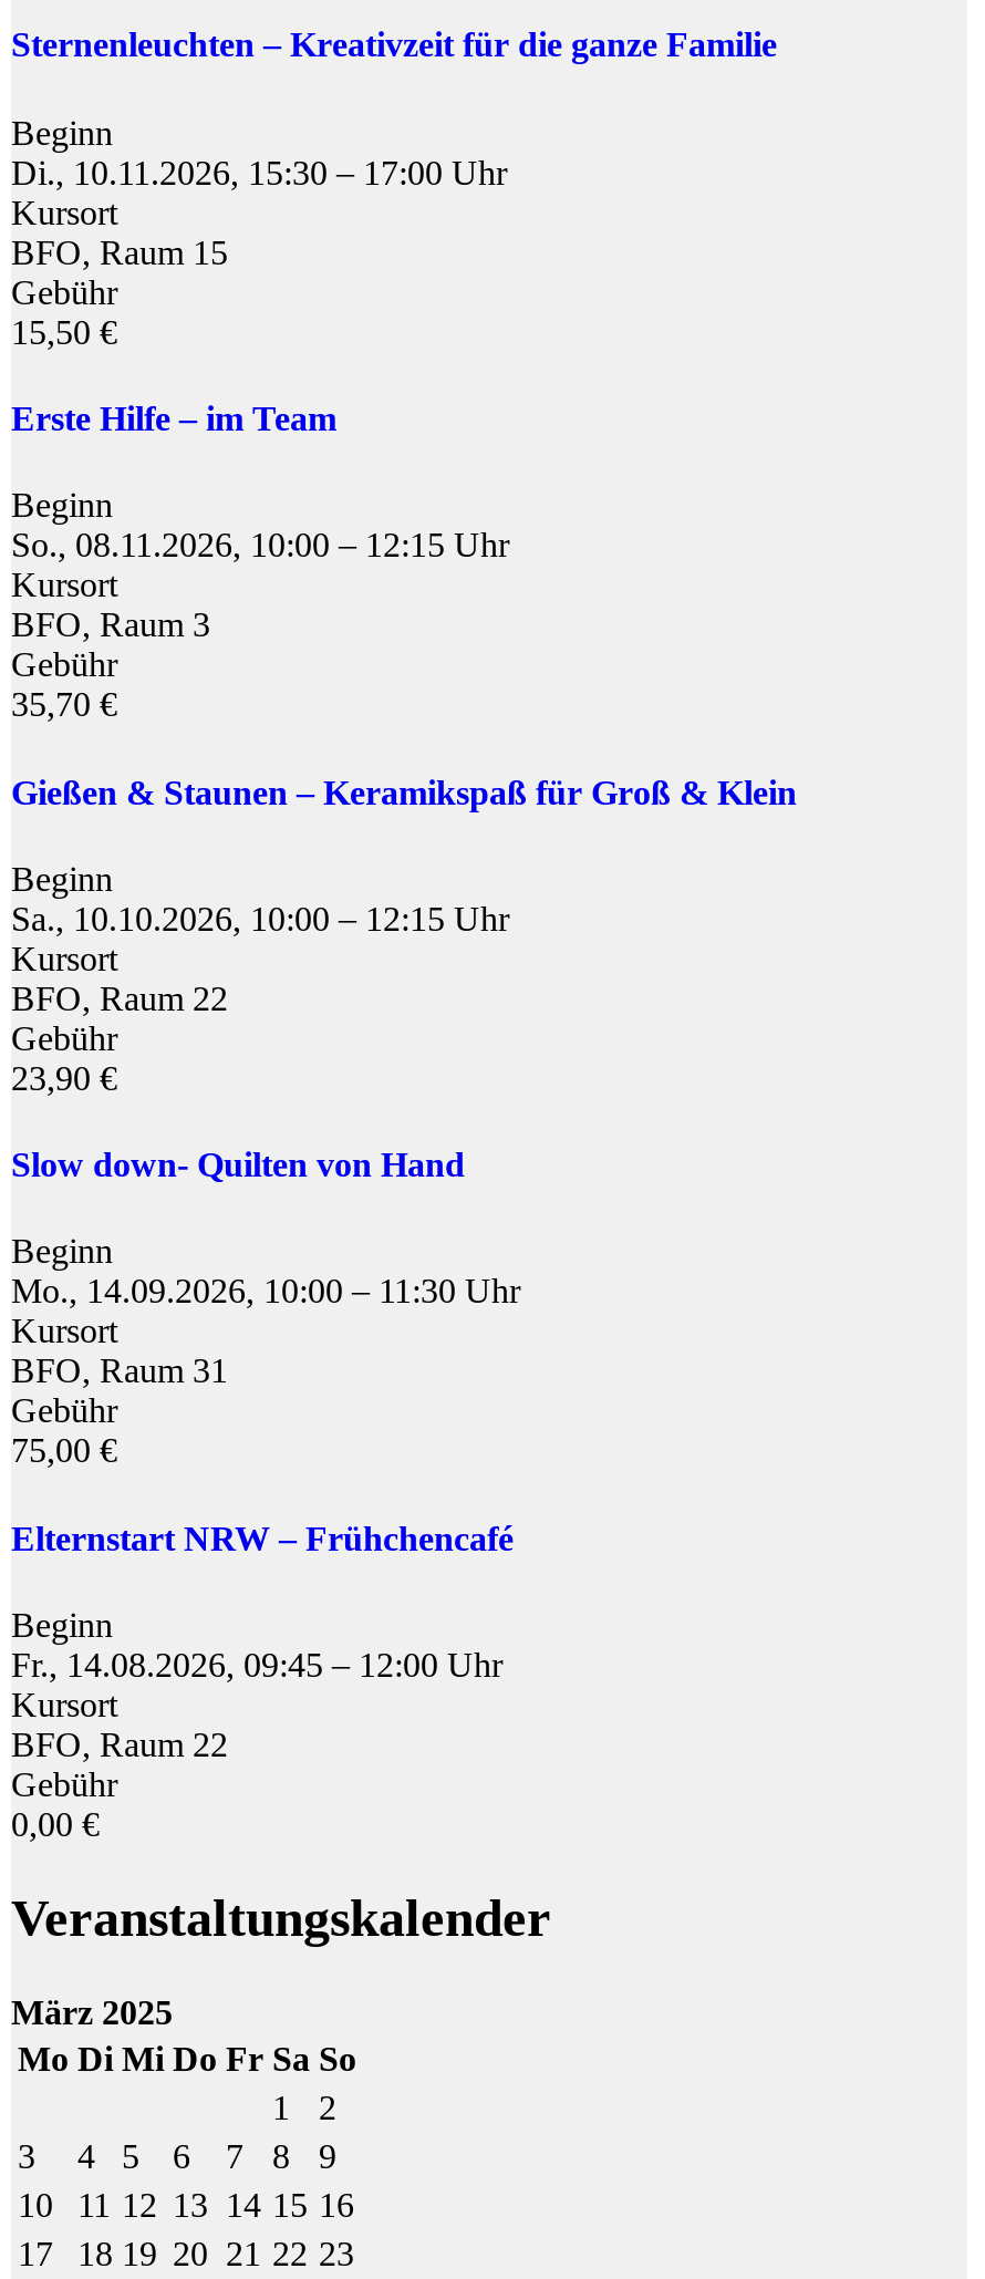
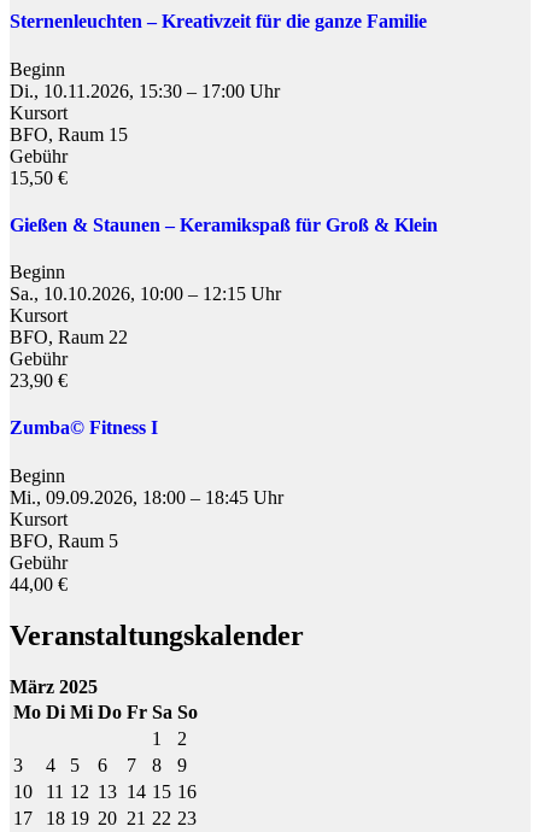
[11,400,509,723] Erste Hilfe – im Team | Beginn | So., 08.11.2026, 10:00 – 12:15 Uhr | Kursort | BFO, Raum 3 | Gebühr | 35,70 € -> none
[11,1146,474,1183] Slow down- Quilten von Hand -> [10,418,163,438] Zumba© Fitness I
[11,1272,520,1310] Mo., 14.09.2026, 10:00 – 11:30 Uhr -> [10,487,283,507] Mi., 09.09.2026, 18:00 – 18:45 Uhr
[11,1352,228,1390] BFO, Raum 31 -> [10,530,118,551] BFO, Raum 5
[11,1432,522,1842] 75,00 € | Elternstart NRW – Frühchencafé | Beginn | Fr., 14.08.2026, 09:45 – 12:00 Uhr | Kursort | BFO, Raum 22 | Gebühr | 0,00 € -> [10,574,68,594] 44,00 €

